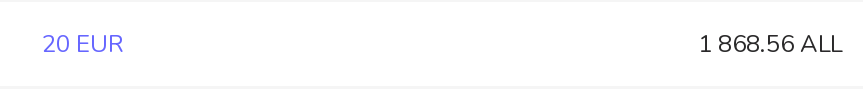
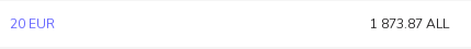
[698,28,842,60] 1 868.56 ALL -> [370,15,449,33] 1 873.87 ALL

